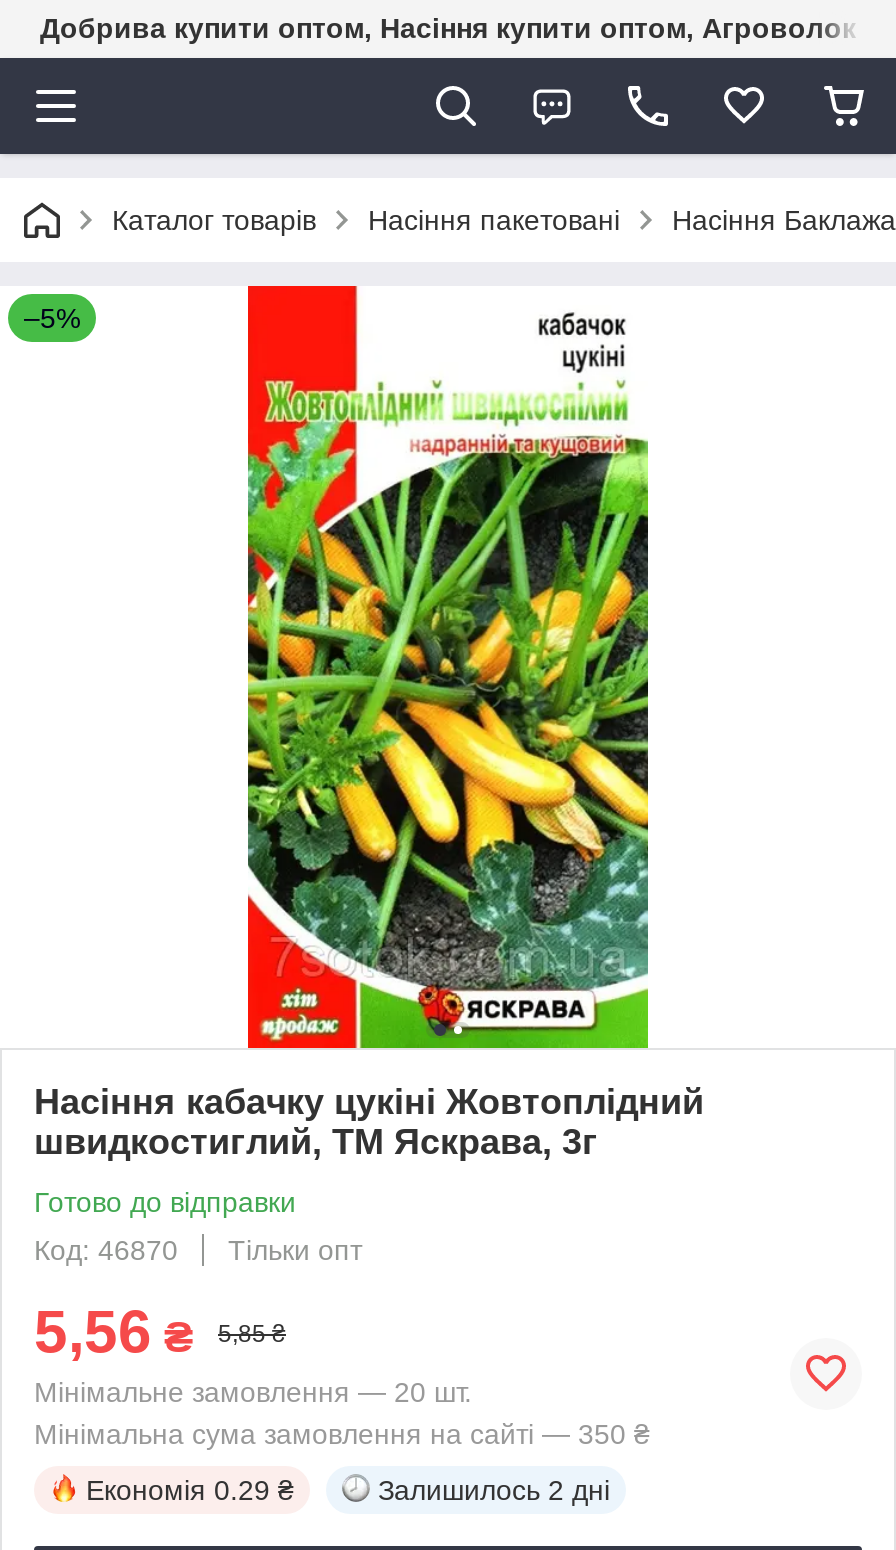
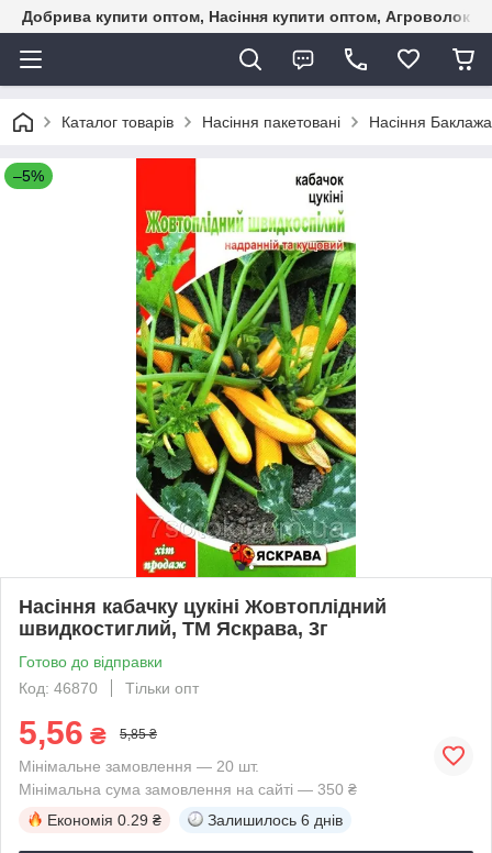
[378,1474,610,1506] Залишилось 2 дні -> [208,811,343,829] Залишилось 6 днів

